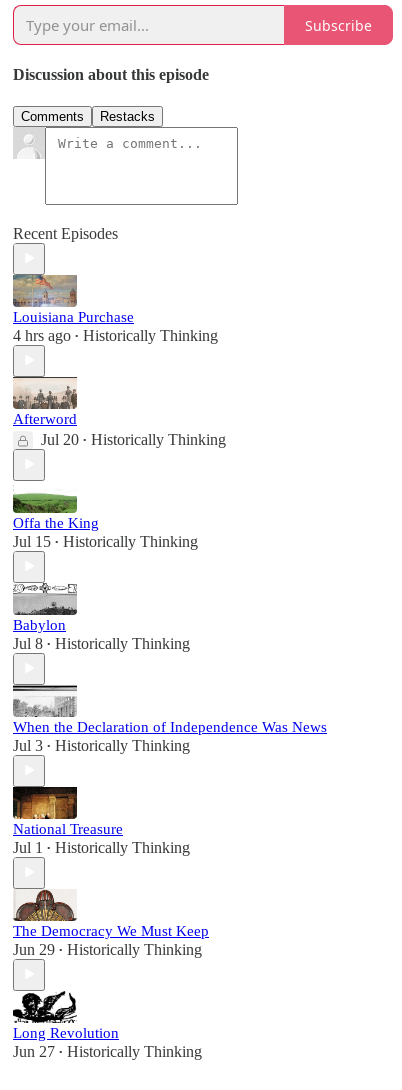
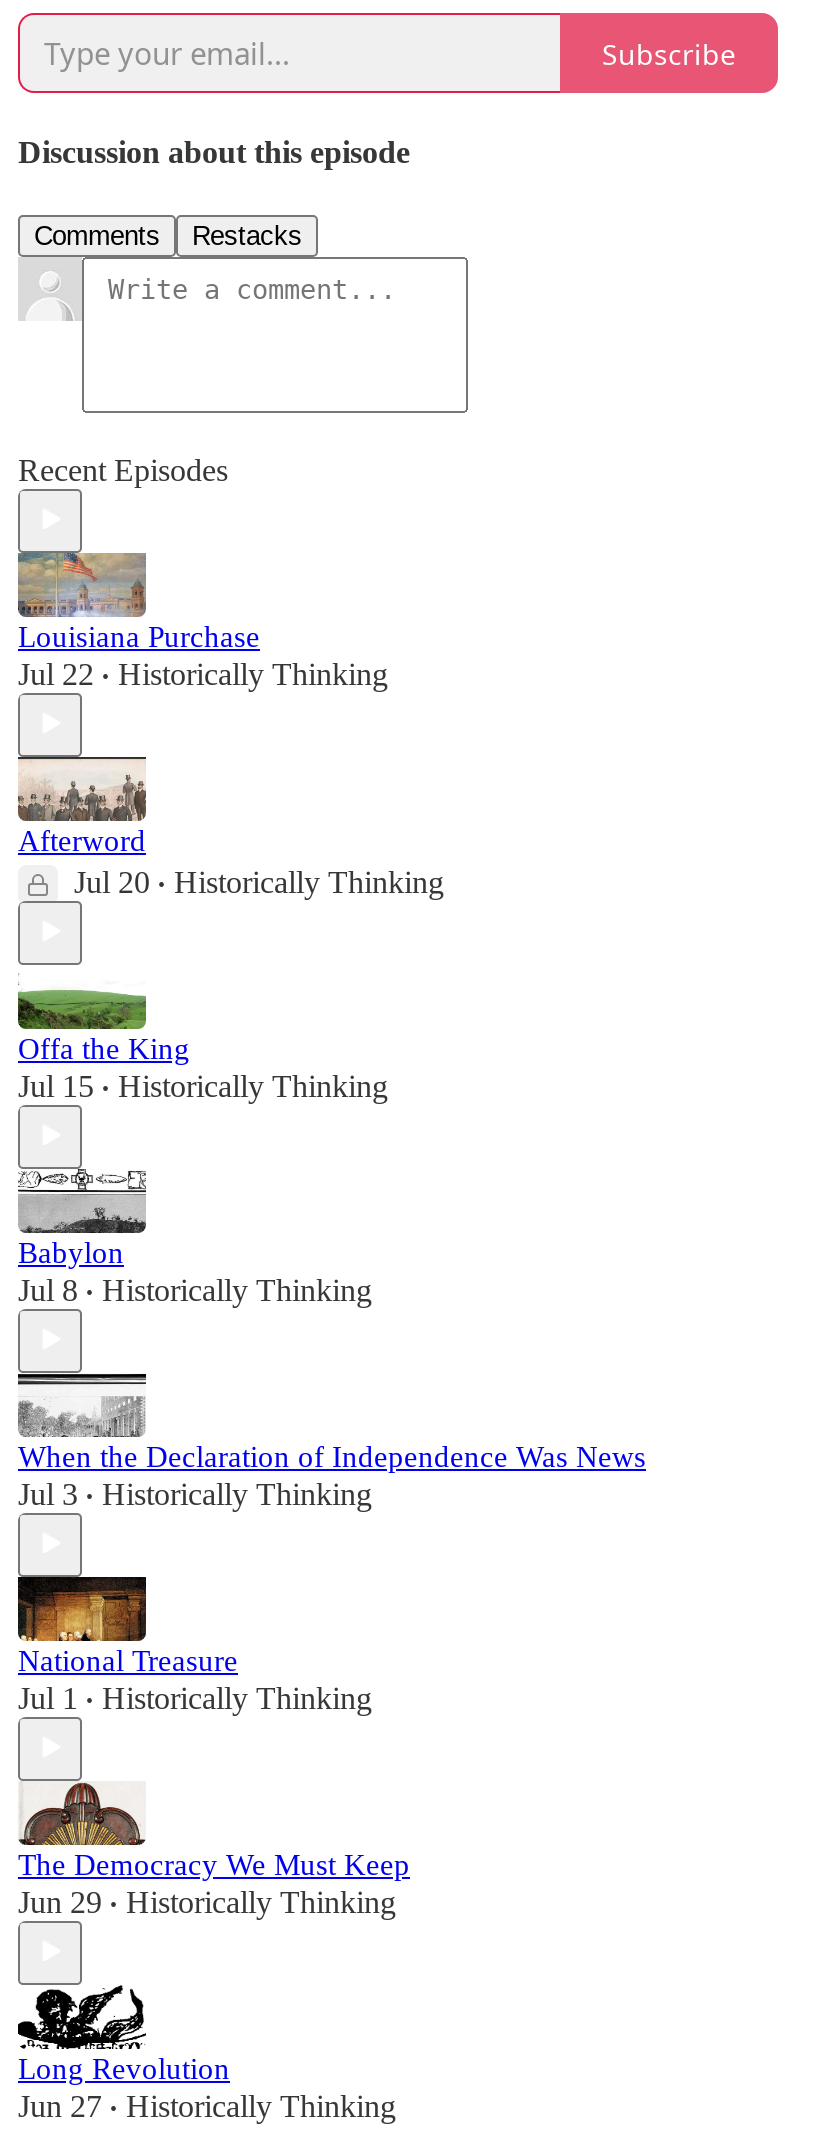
[13,327,218,344] 4 hrs ago • Historically Thinking -> [18,656,388,690] Jul 22 • Historically Thinking

